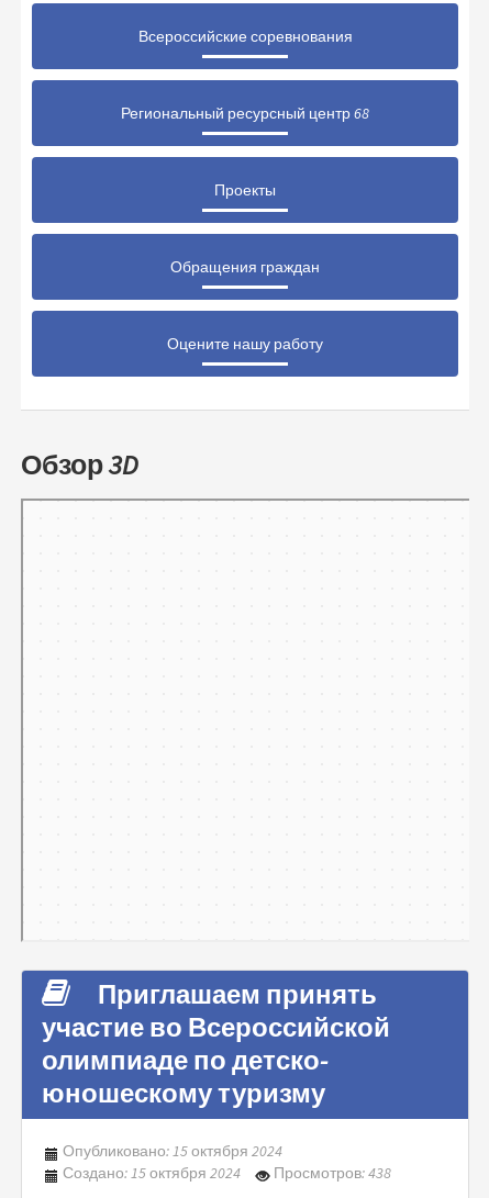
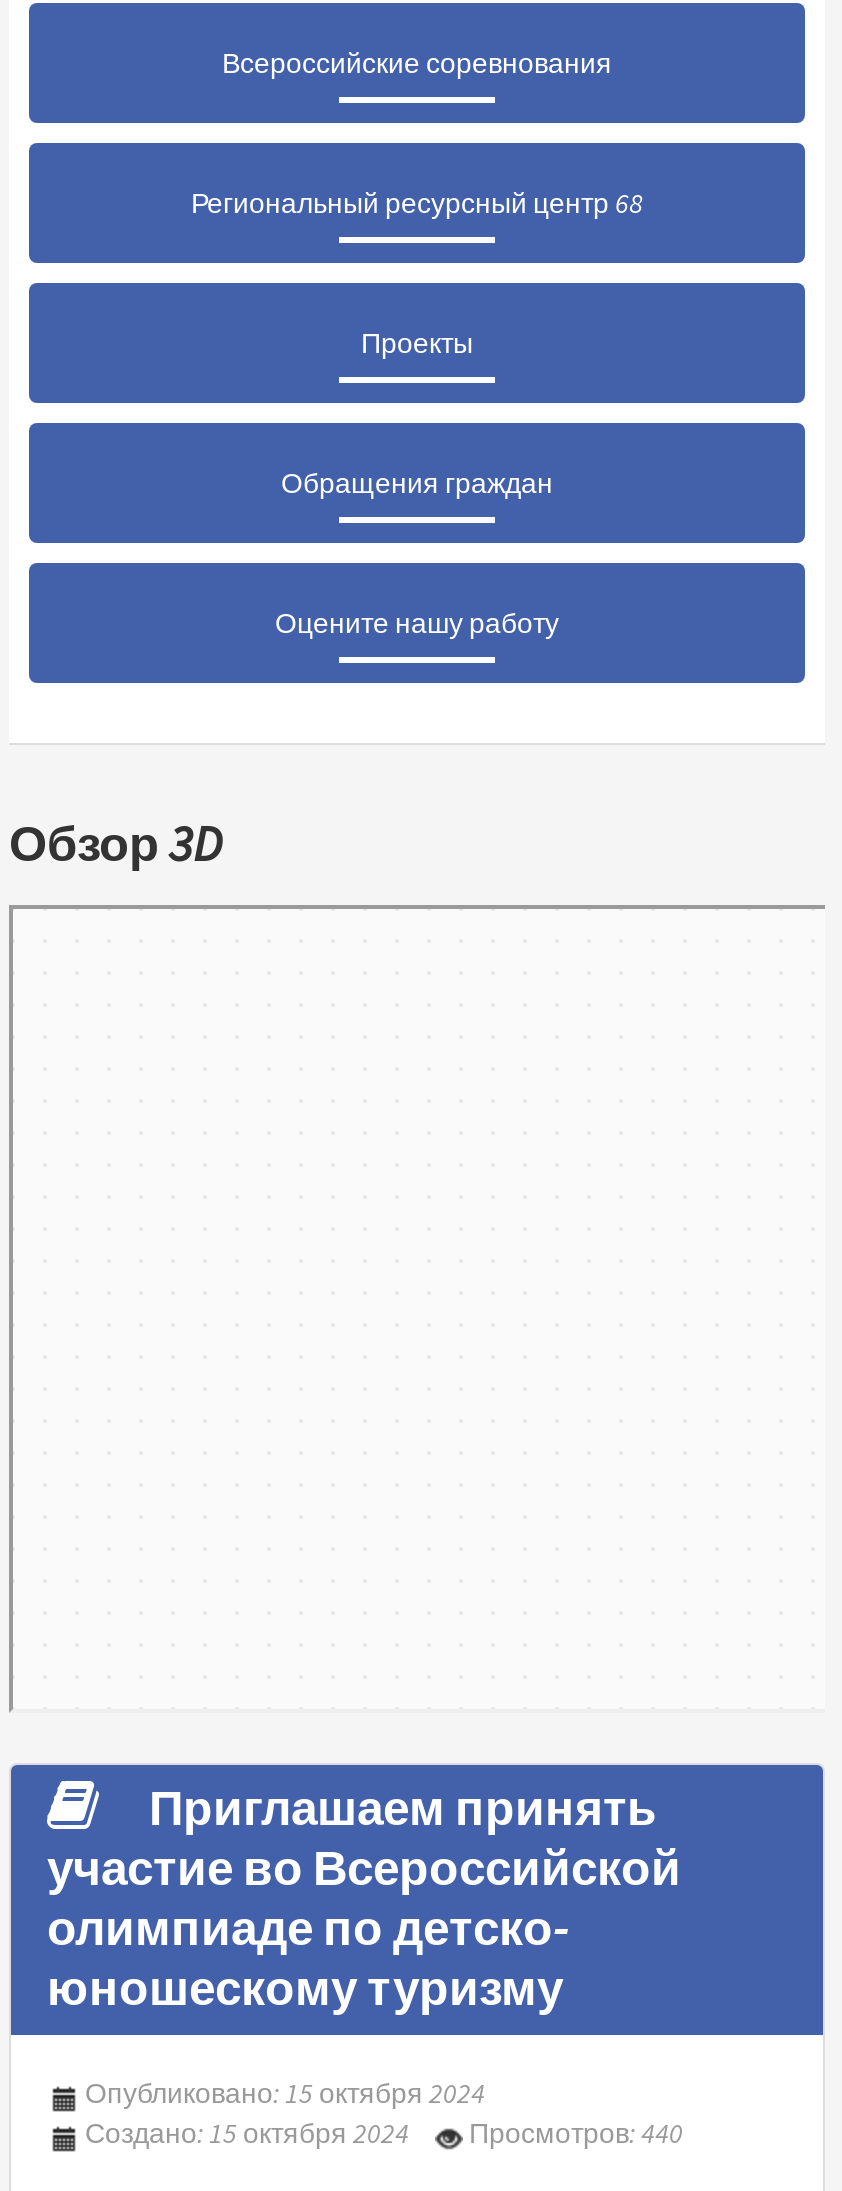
[63,1163,391,1183] Создано: 15 октября 2024 Просмотров: 438 -> [85,2115,683,2151] Создано: 15 октября 2024 Просмотров: 440

